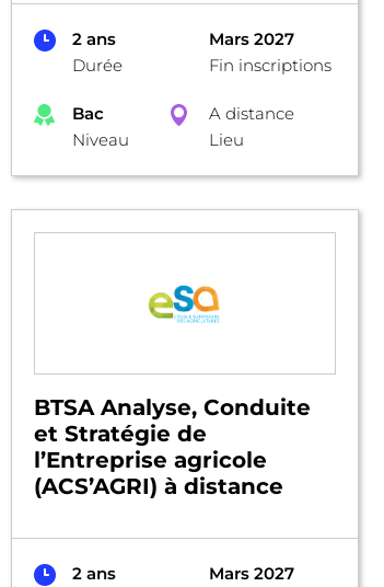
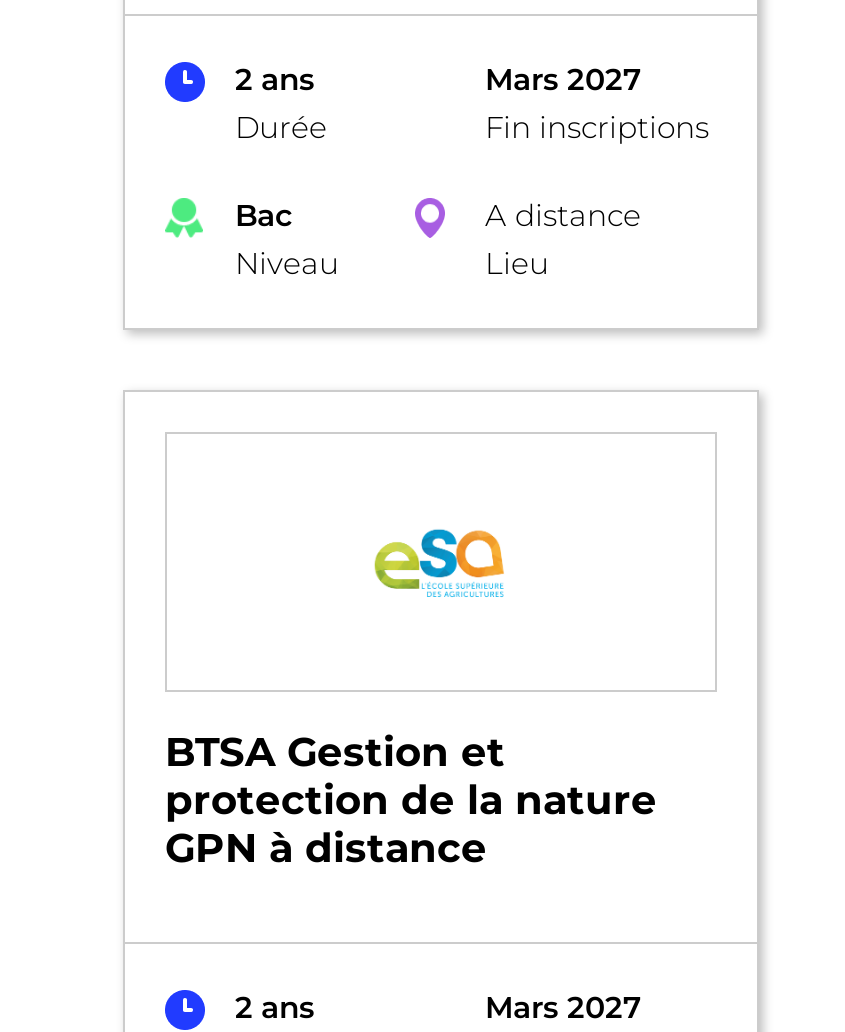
[34,394,311,499] BTSA Analyse, Conduite | et Stratégie de | l’Entreprise agricole | (ACS’AGRI) à distance -> [165,727,657,871] BTSA Gestion et | protection de la nature | GPN à distance

